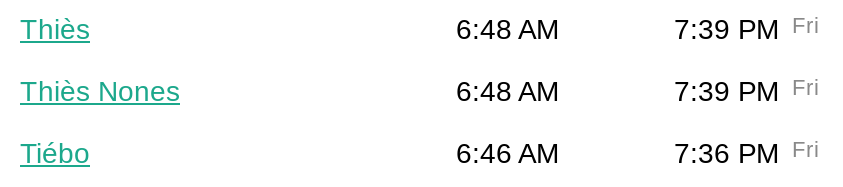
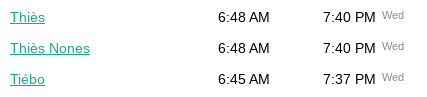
[674,14,818,46] 7:39 PM Fri -> [323,9,404,25] 7:40 PM Wed
[674,76,818,108] 7:39 PM Fri -> [323,40,404,56] 7:40 PM Wed
[456,138,560,170] 6:46 AM -> [218,71,270,87] 6:45 AM
[674,138,818,170] 7:36 PM Fri -> [323,71,404,87] 7:37 PM Wed

